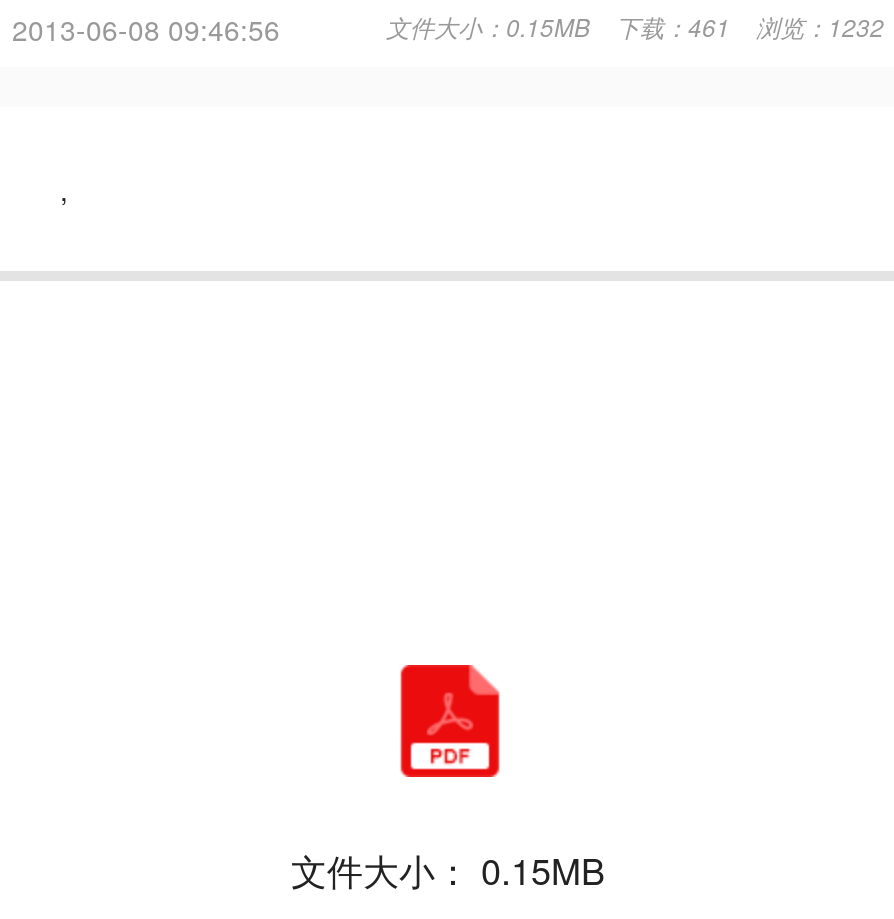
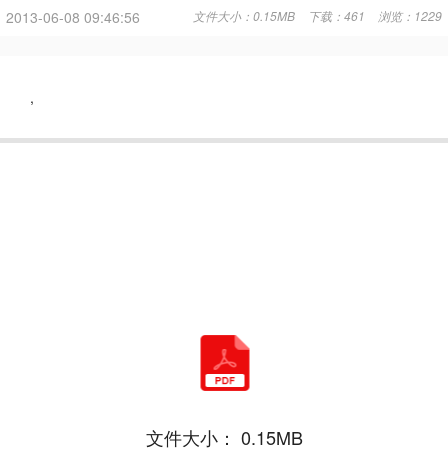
[386,10,884,44] 文件大小：0.15MB 下载：461 浏览：1232 -> [193,7,442,24] 文件大小：0.15MB 下载：461 浏览：1229

